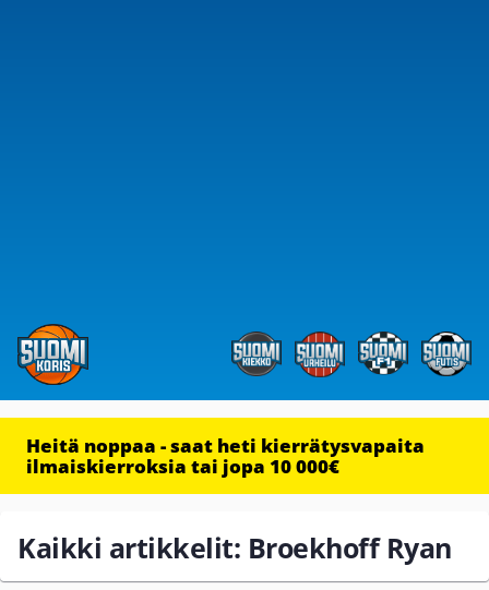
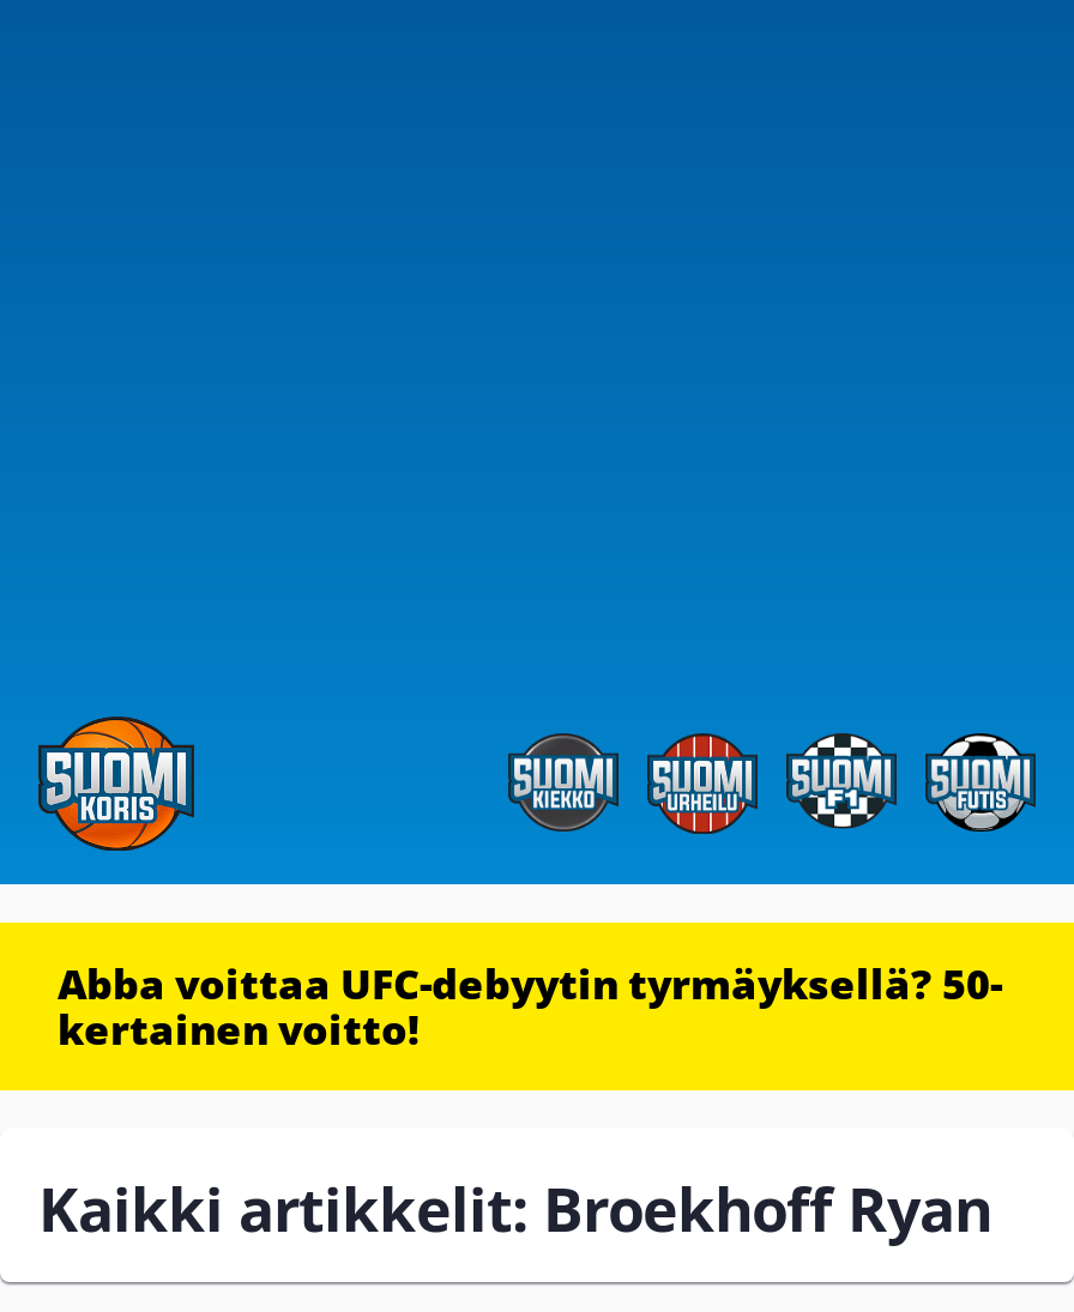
[26,433,425,479] Heitä noppaa - saat heti kierrätysvapaita | ilmaiskierroksia tai jopa 10 000€ -> [58,956,1002,1057] Abba voittaa UFC-debyytin tyrmäyksellä? 50- | kertainen voitto!

